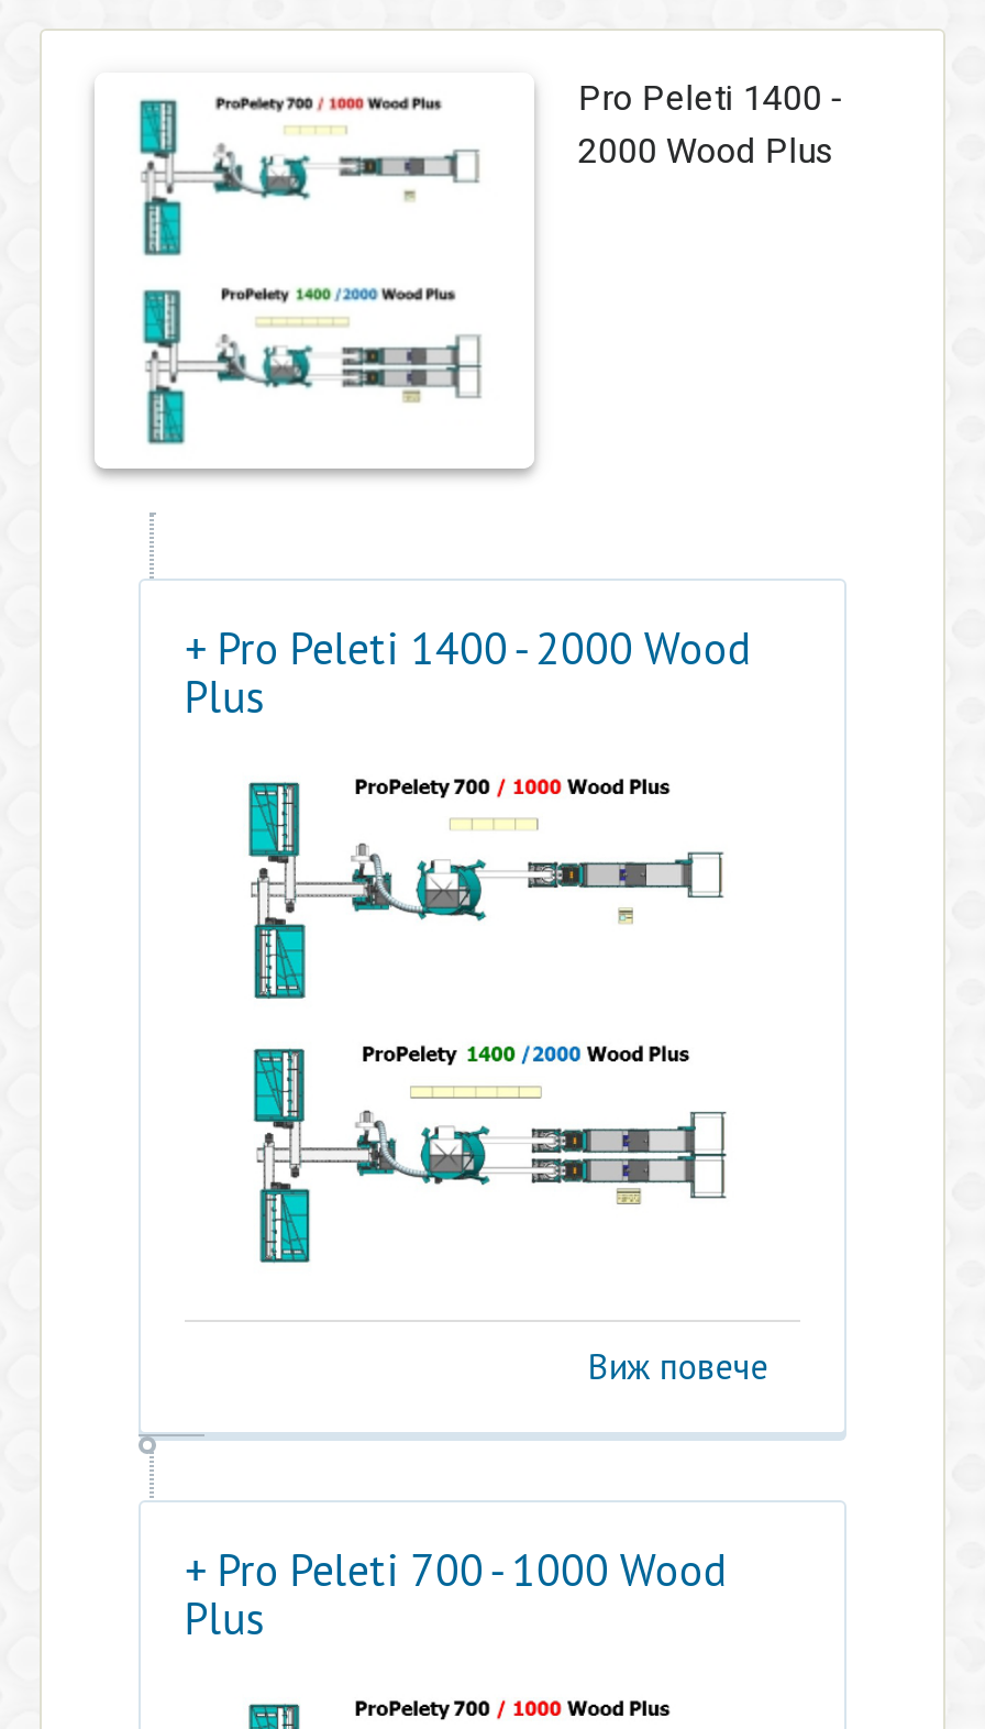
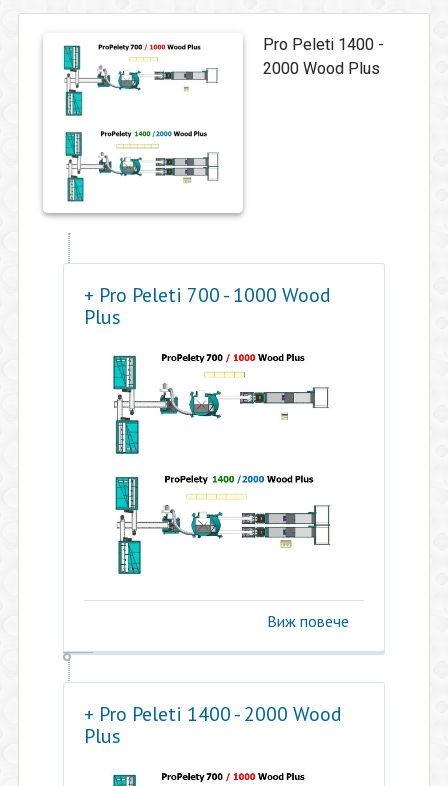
moved [184,620,752,678] -> [84,701,342,727]: + Pro Peleti 1400 - 2000 Wood
moved [184,1542,728,1599] -> [84,282,331,308]: + Pro Peleti 700 - 1000 Wood

